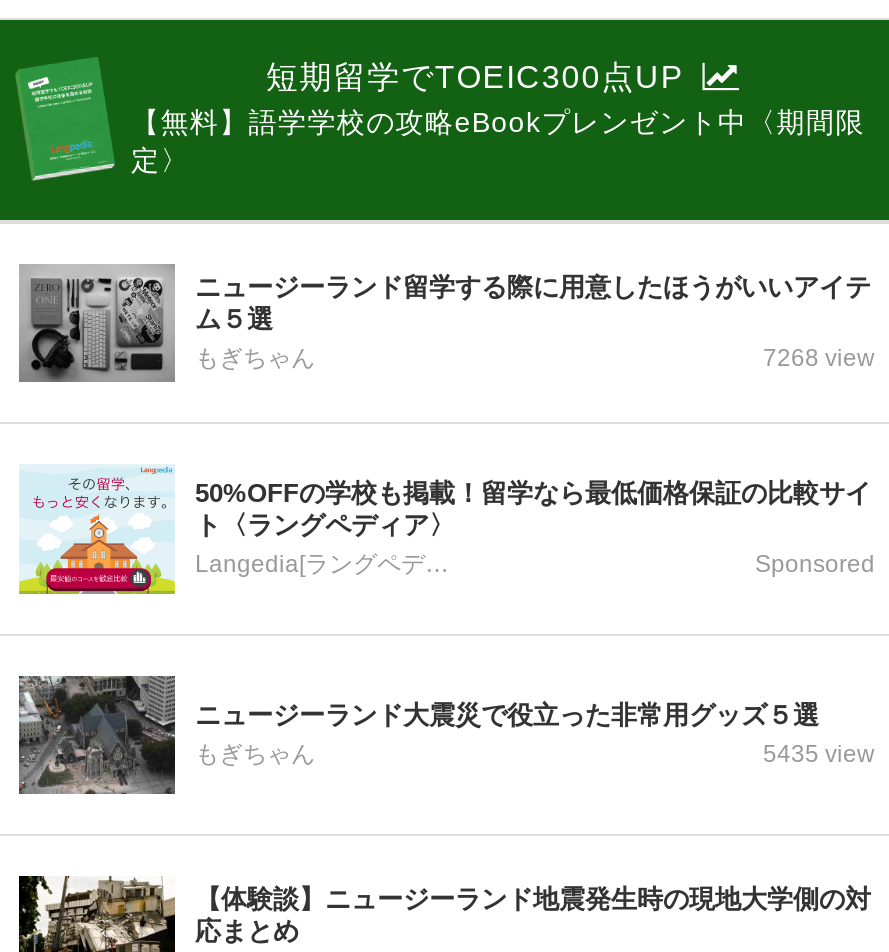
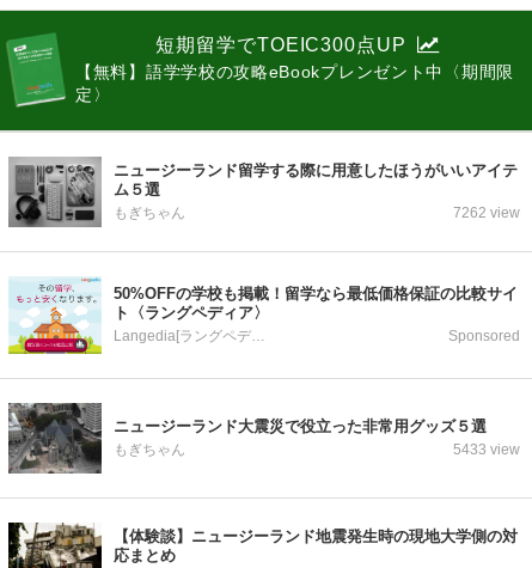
[763,344,875,372] 7268 view -> [453,204,520,221] 7262 view
[763,740,875,768] 5435 view -> [453,441,520,458] 5433 view

